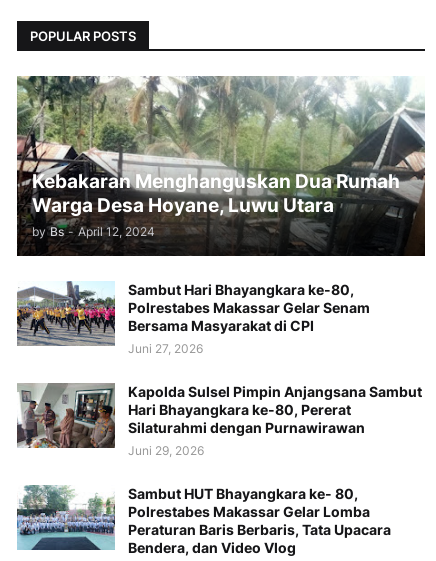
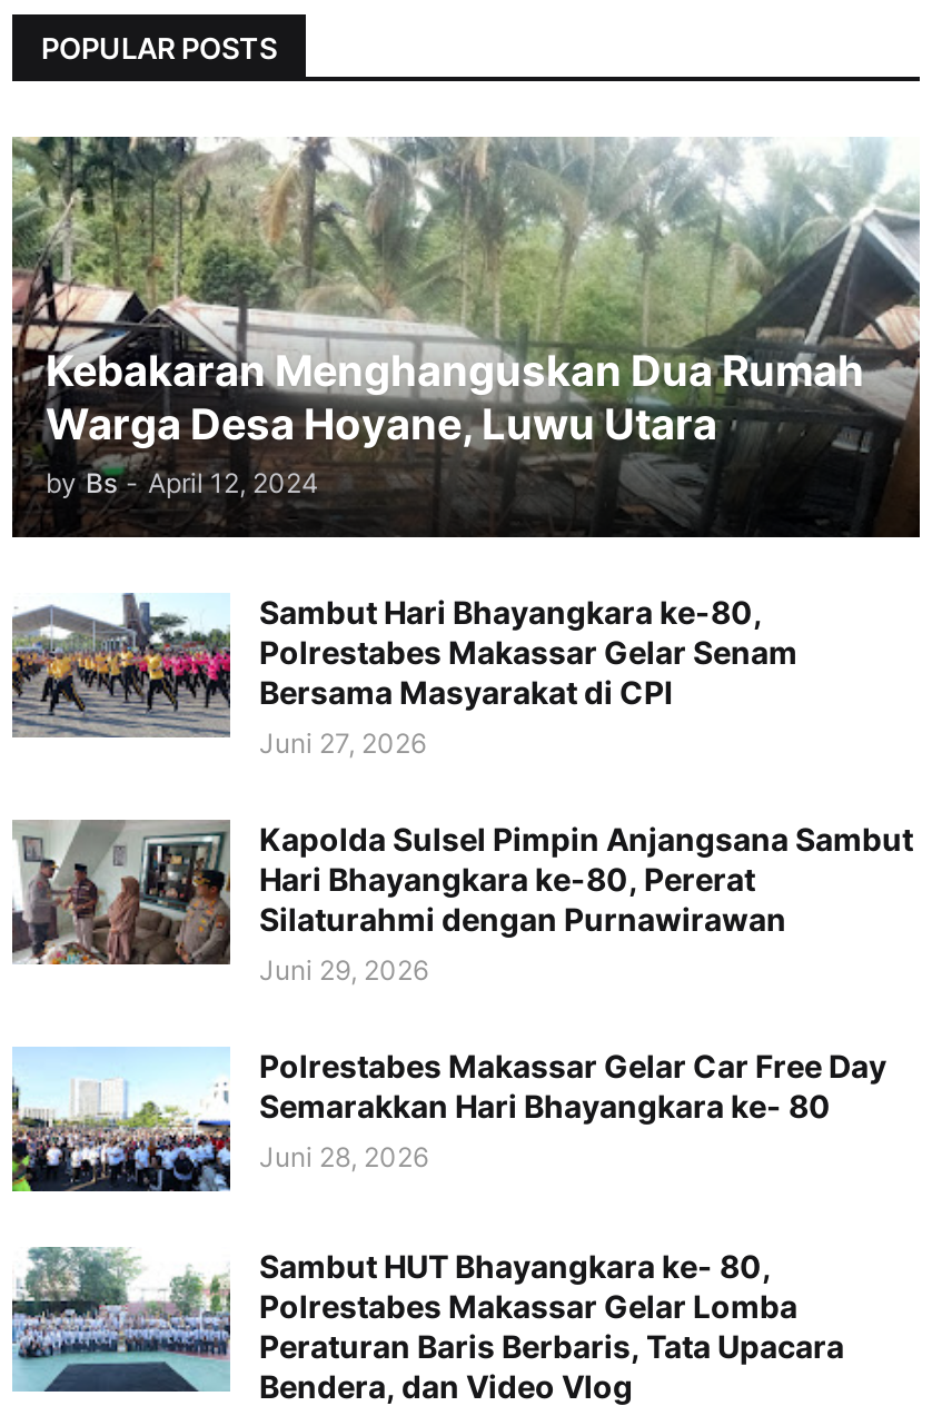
none -> [10,1047,886,1194] [image] | Polrestabes Makassar Gelar Car Free Day | Semarakkan Hari Bhayangkara ke- 80 | Juni 28, 2026

